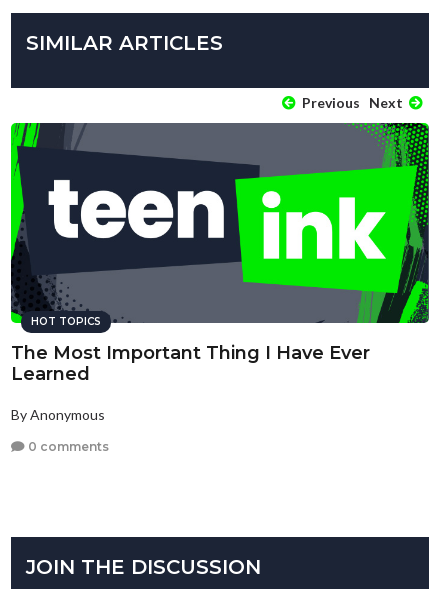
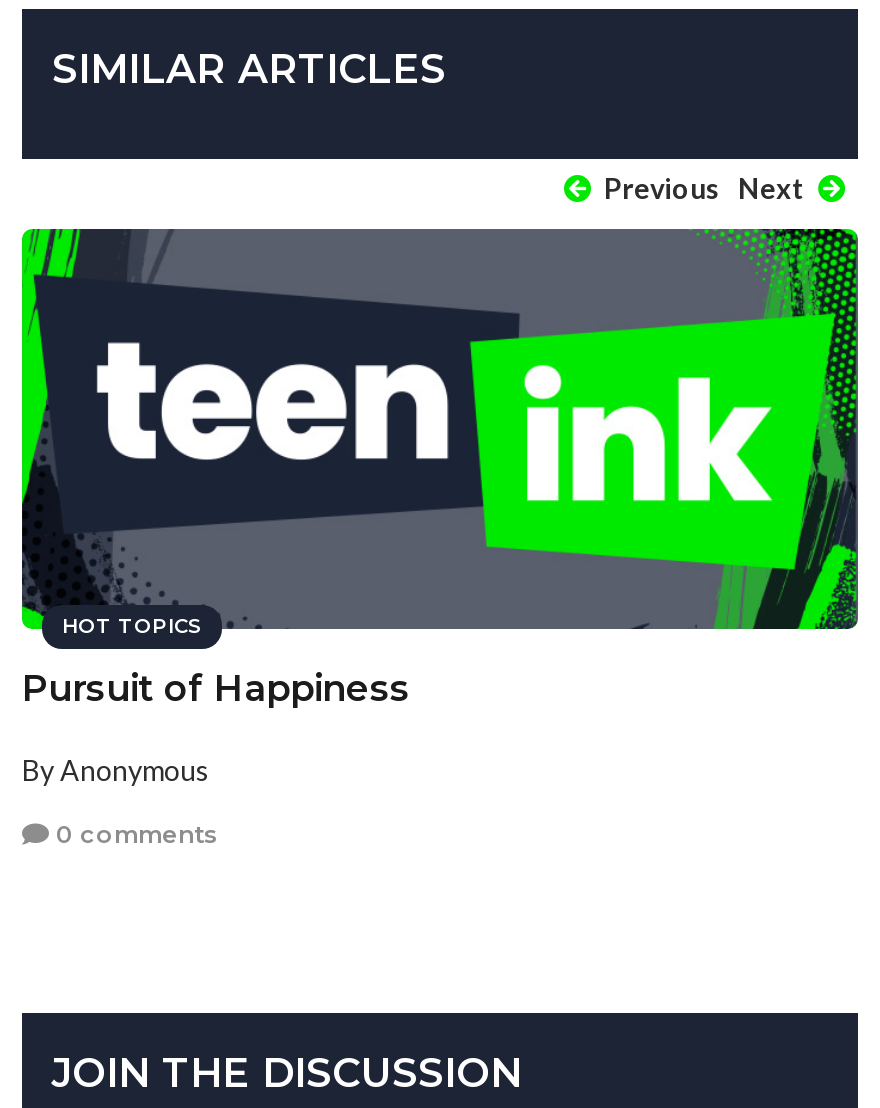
[11,342,370,385] The Most Important Thing I Have Ever | Learned -> [22,668,410,712] Pursuit of Happiness

